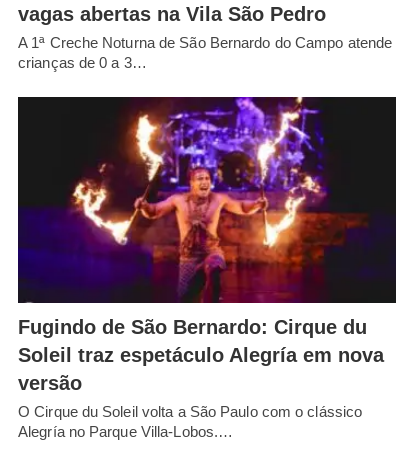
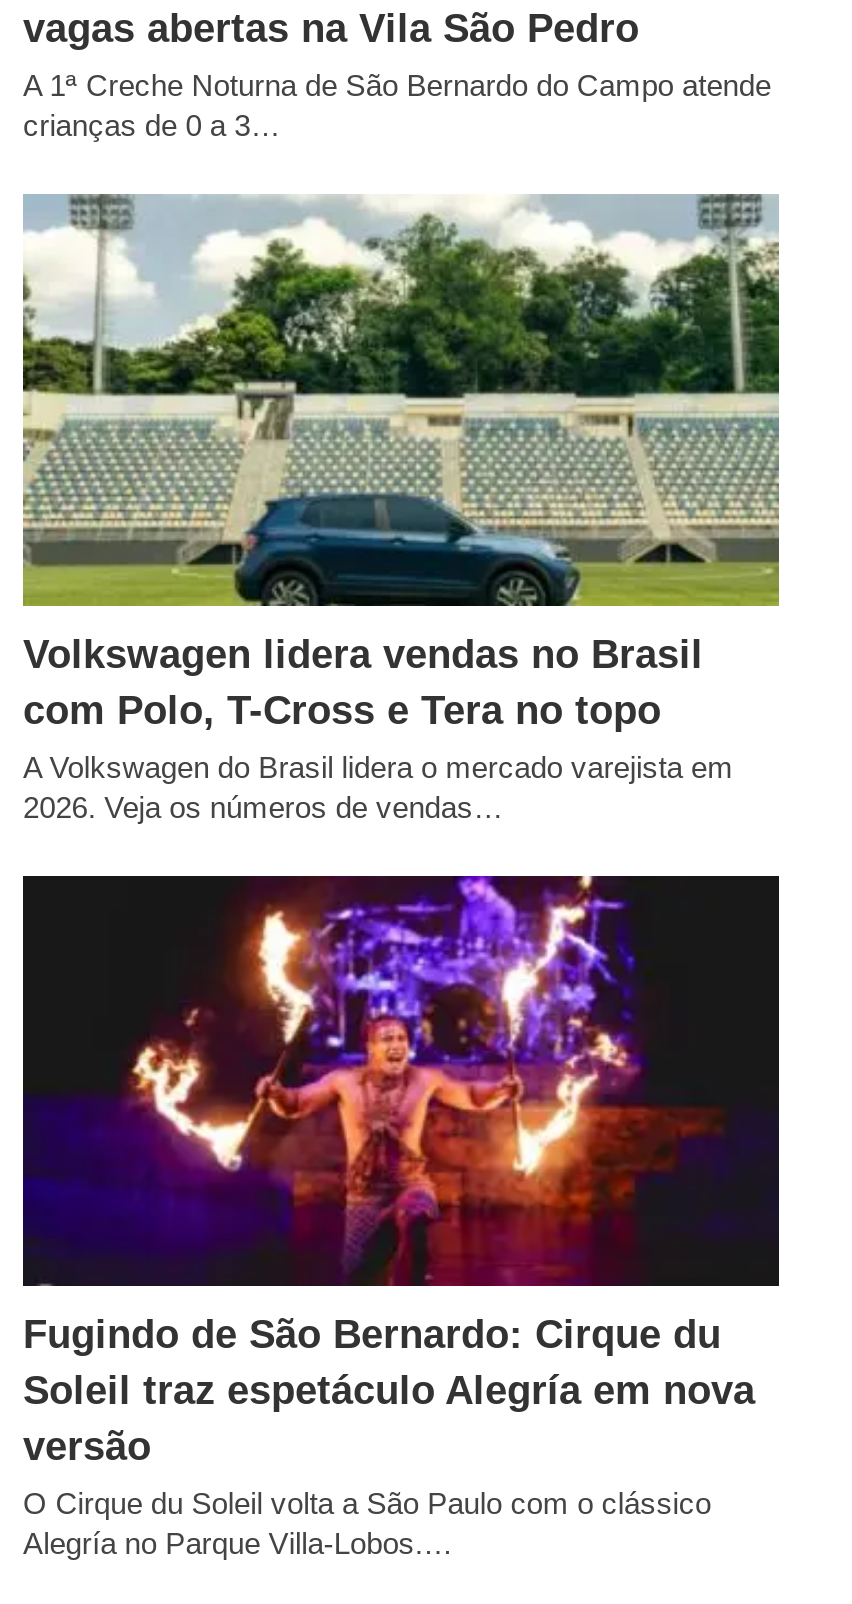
none -> [21,194,781,824] [image] | Volkswagen lidera vendas no Brasil | com Polo, T-Cross e Tera no topo | A Volkswagen do Brasil lidera o mercado varejista em | 2026. Veja os números de vendas…

